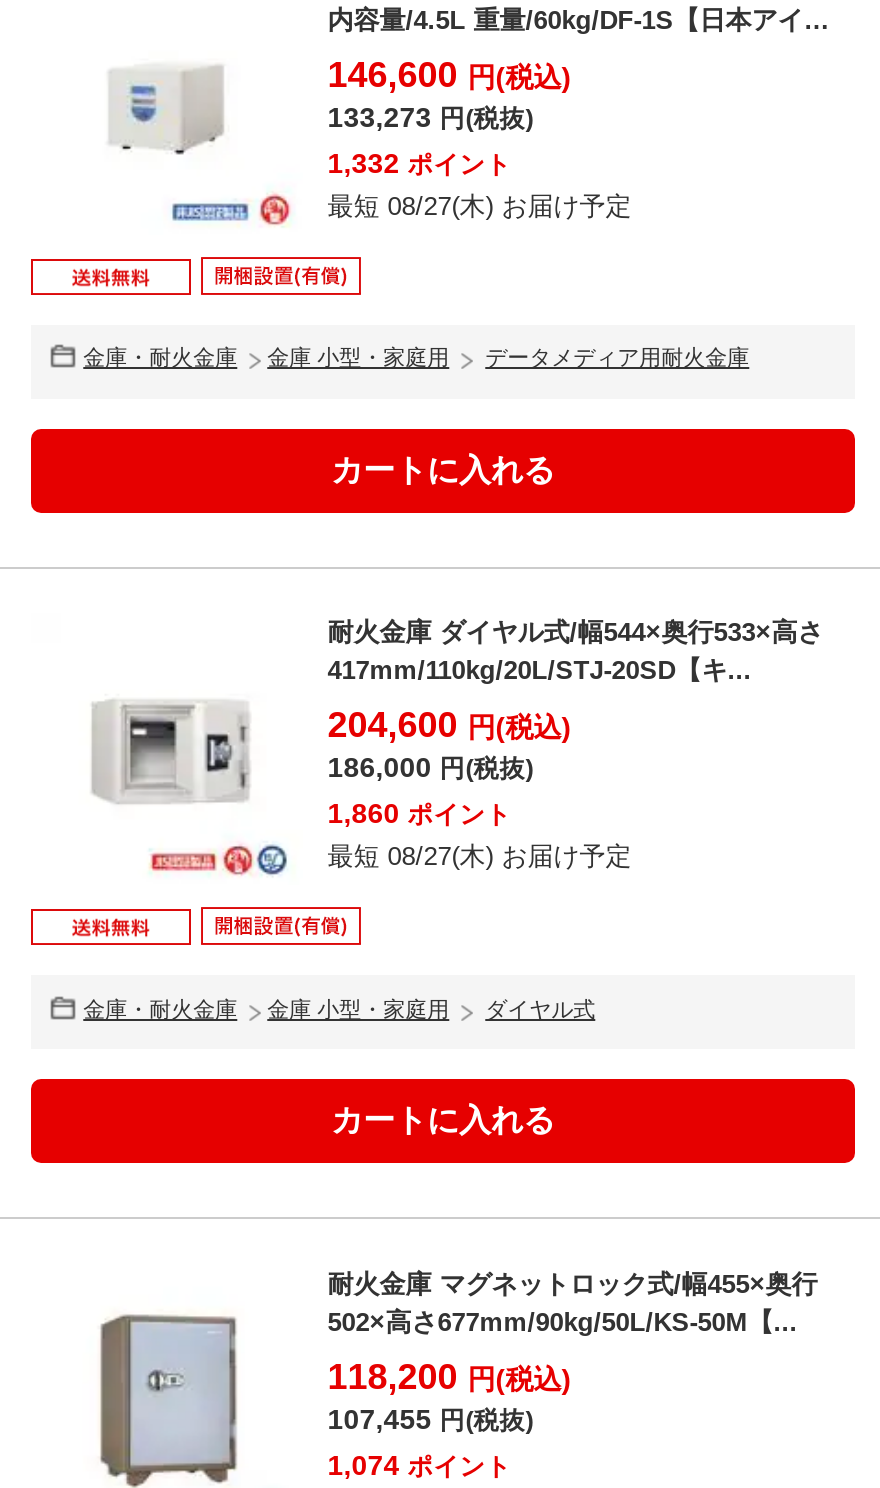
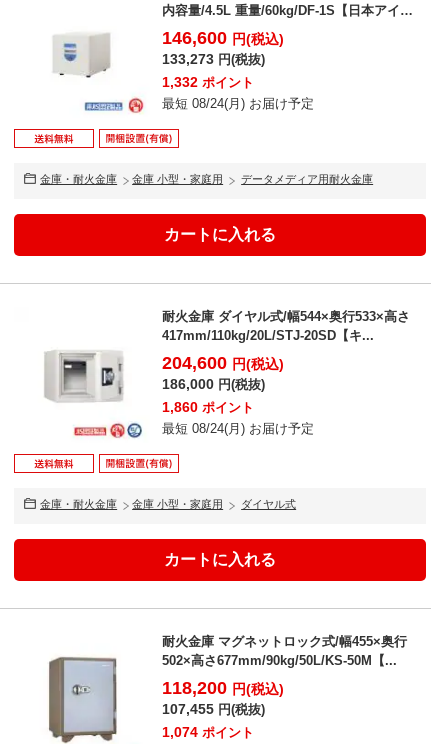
[328,191,632,221] 最短 08/27(木) お届け予定 -> [162,96,314,111] 最短 08/24(月) お届け予定
[328,842,632,872] 最短 08/27(木) お届け予定 -> [162,421,314,436] 最短 08/24(月) お届け予定

